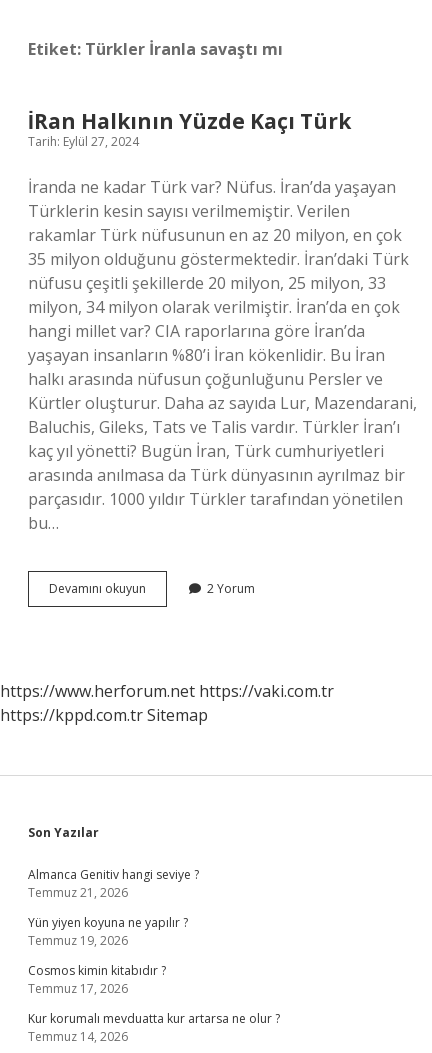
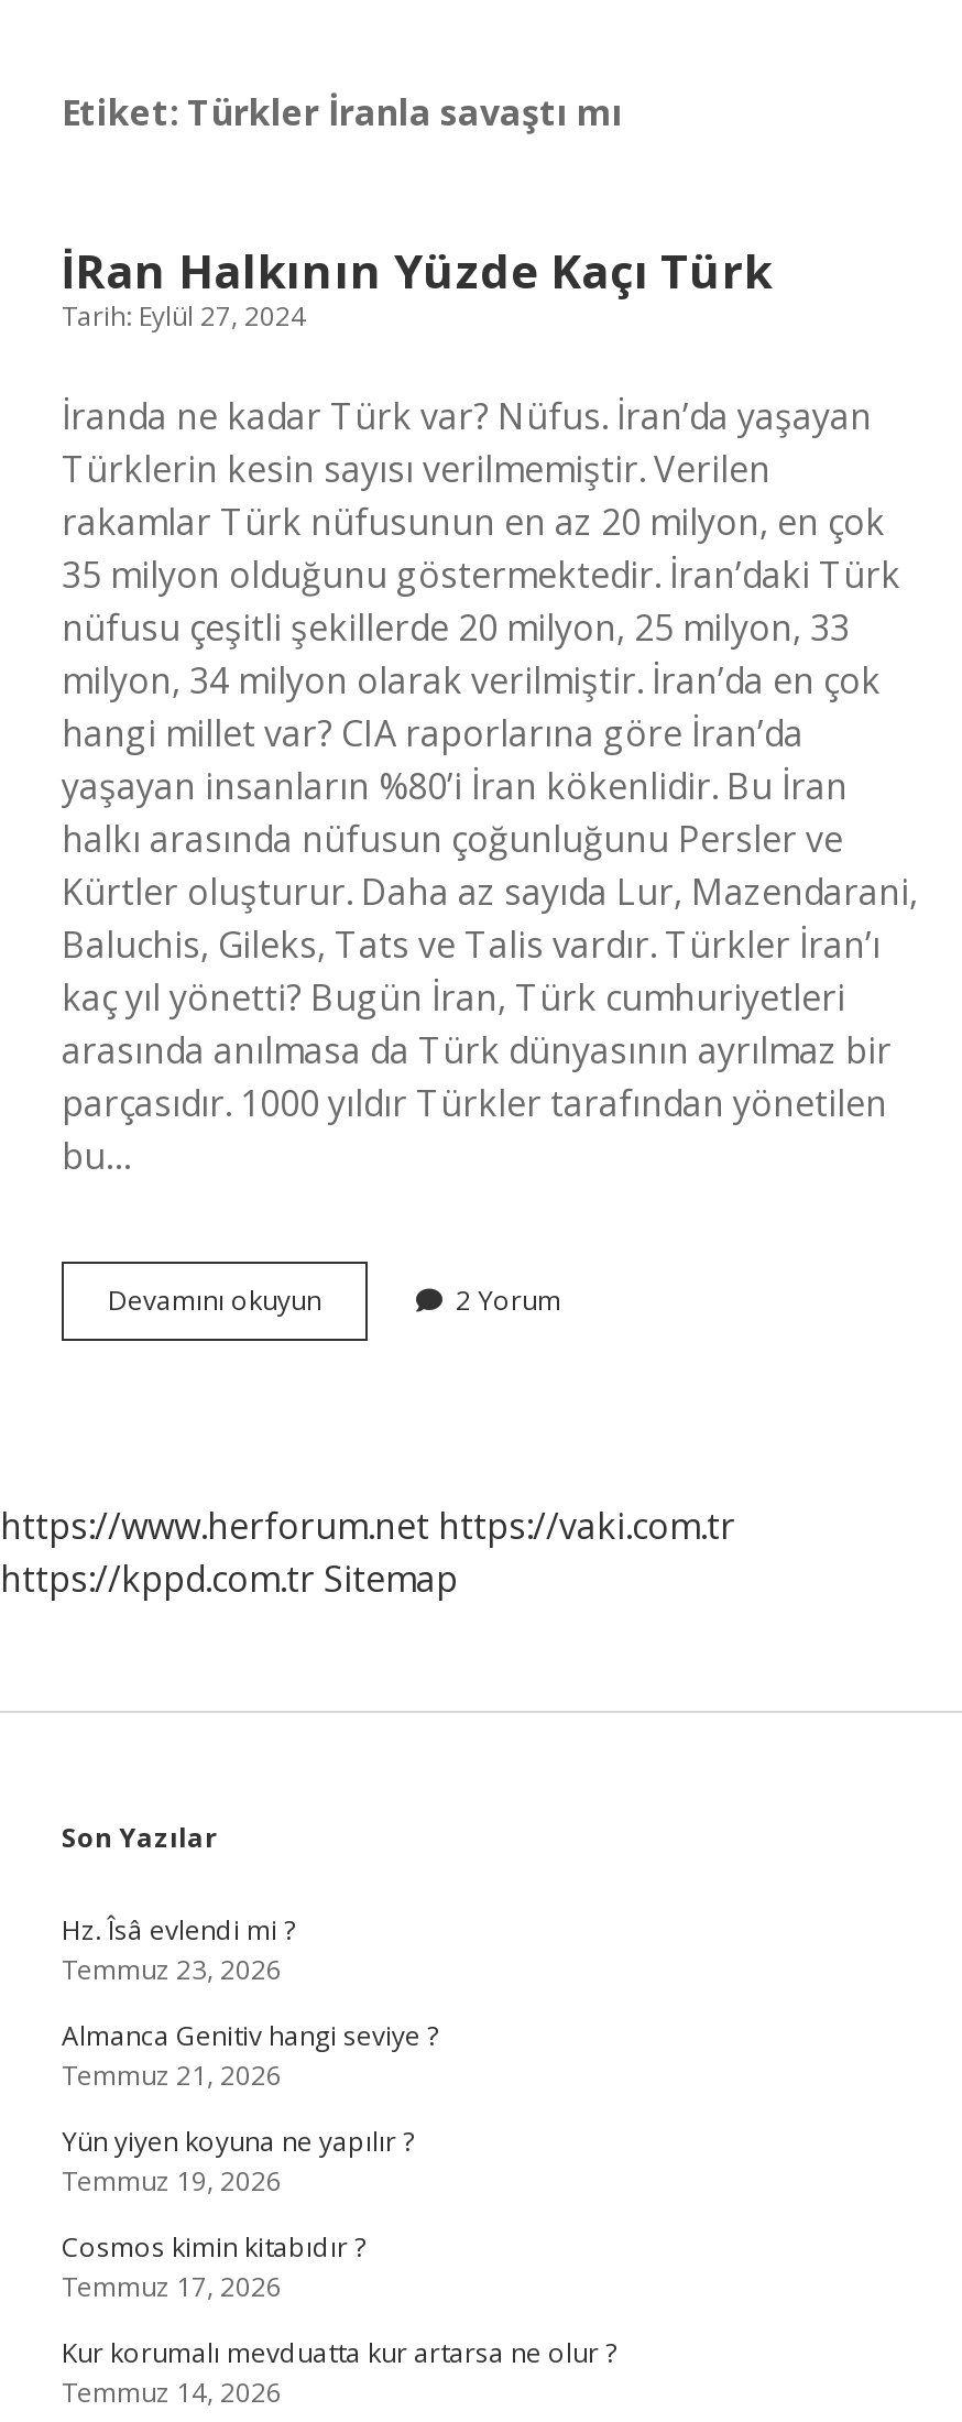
none -> [62,1911,295,1988] Hz. Îsâ evlendi mi ? | Temmuz 23, 2026

